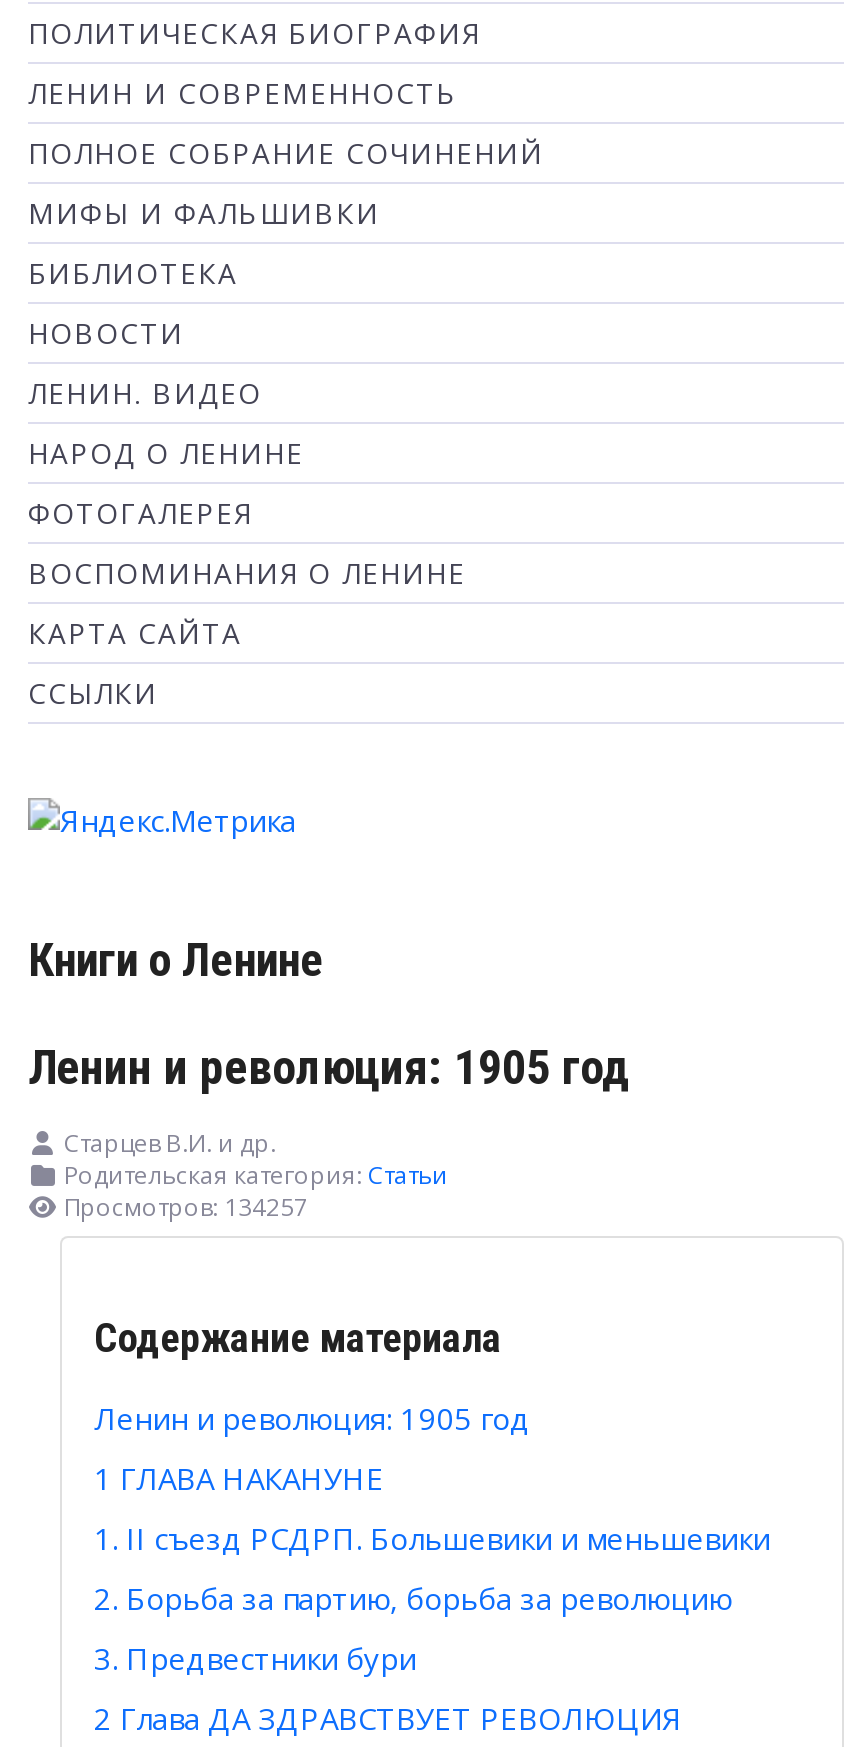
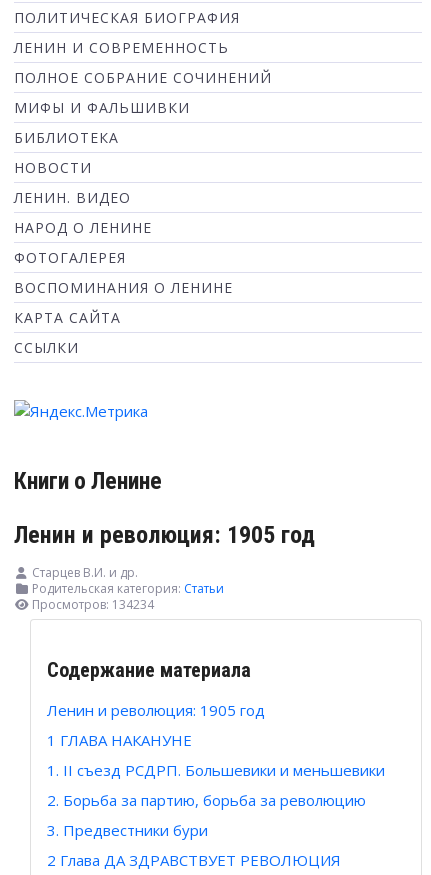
[64,1191,308,1225] Просмотров: 134257 -> [32,596,154,613] Просмотров: 134234

